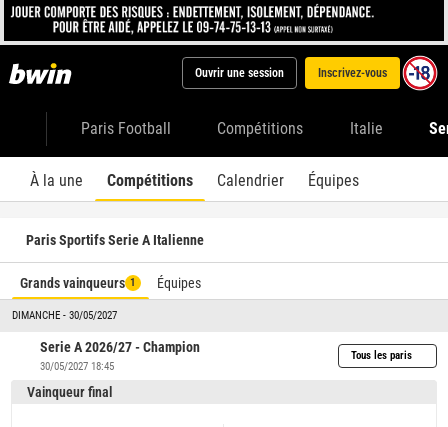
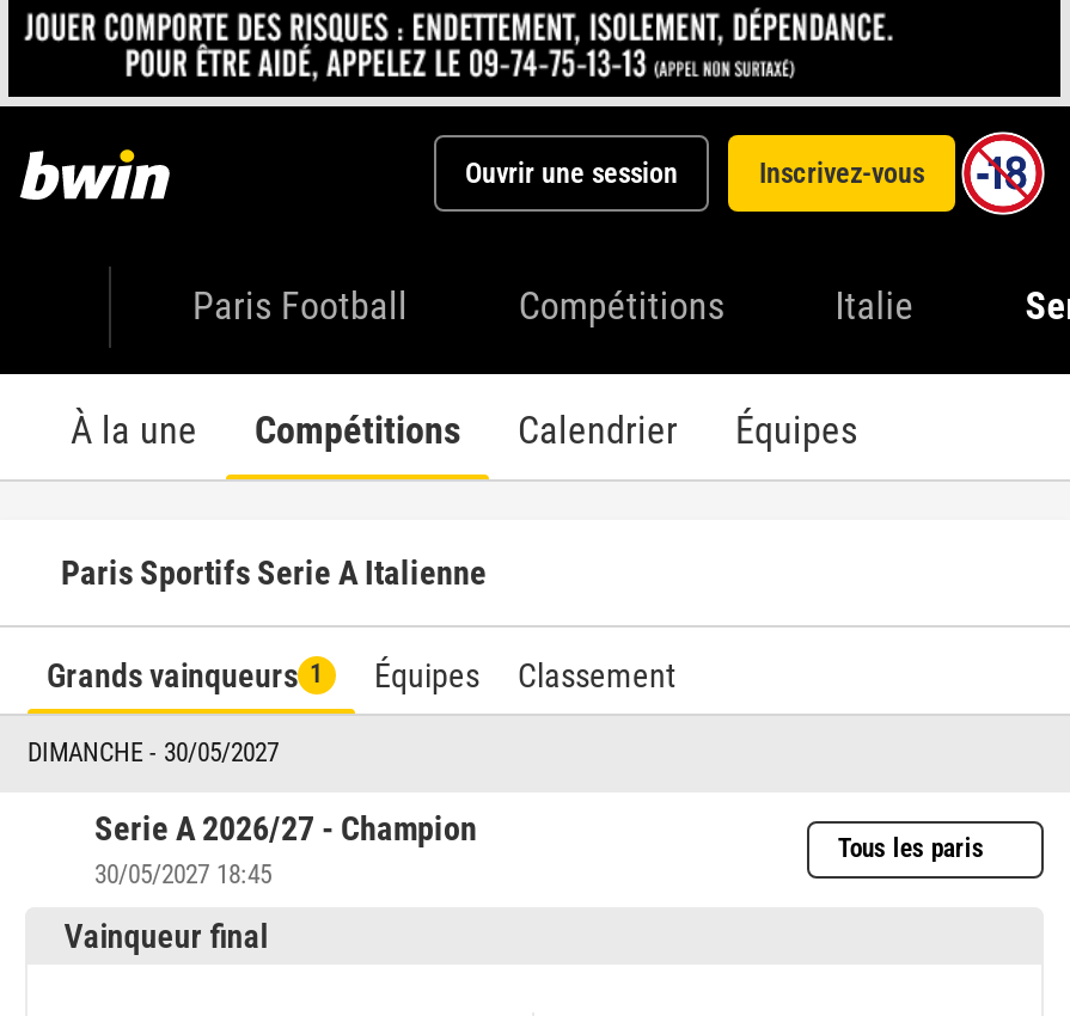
none -> [518,656,675,694] Classement

